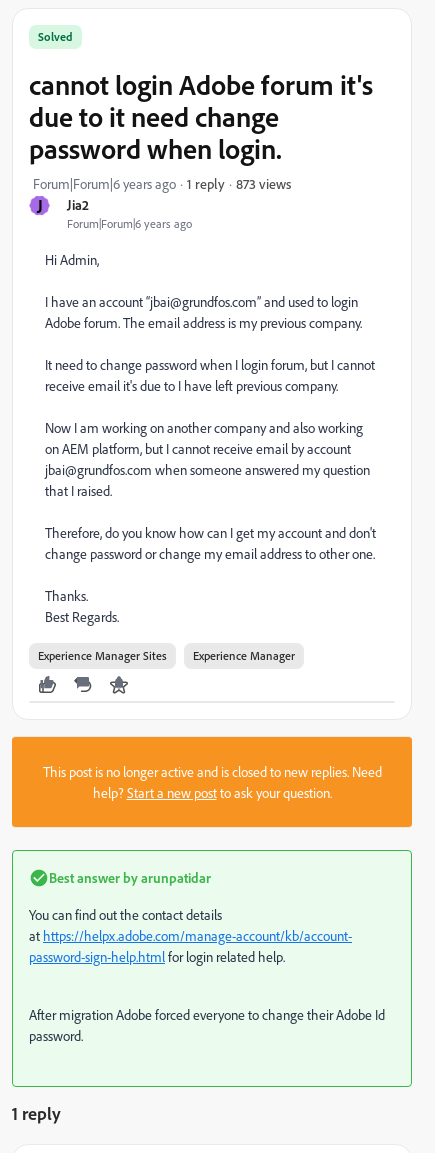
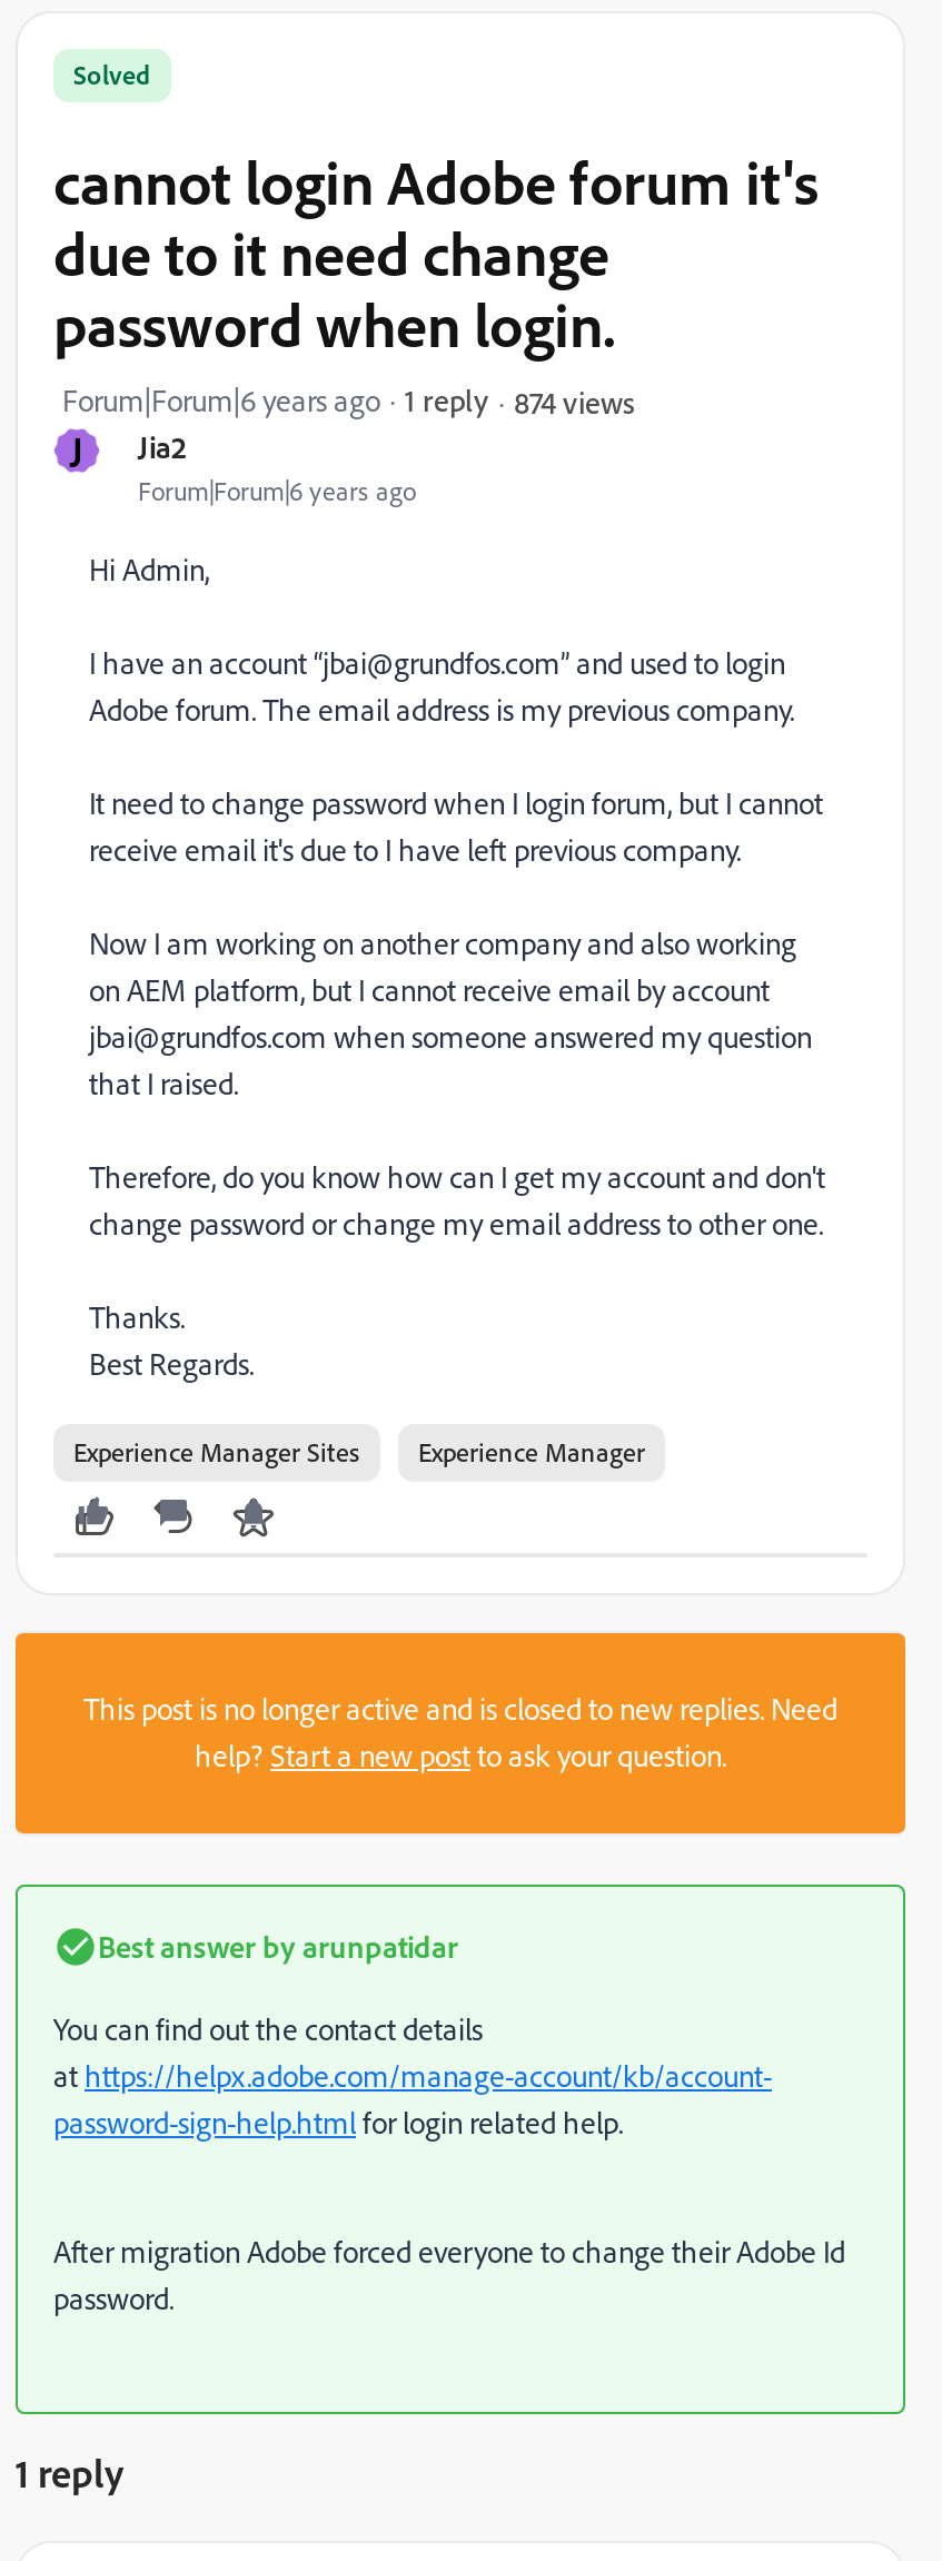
[236,174,291,191] 873 views -> [514,382,634,419] 874 views

